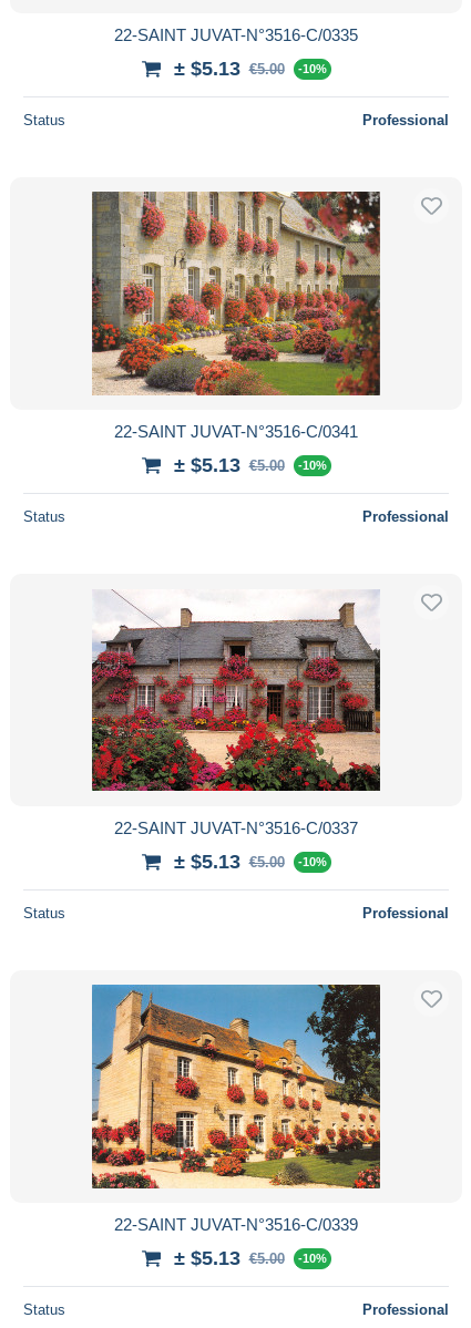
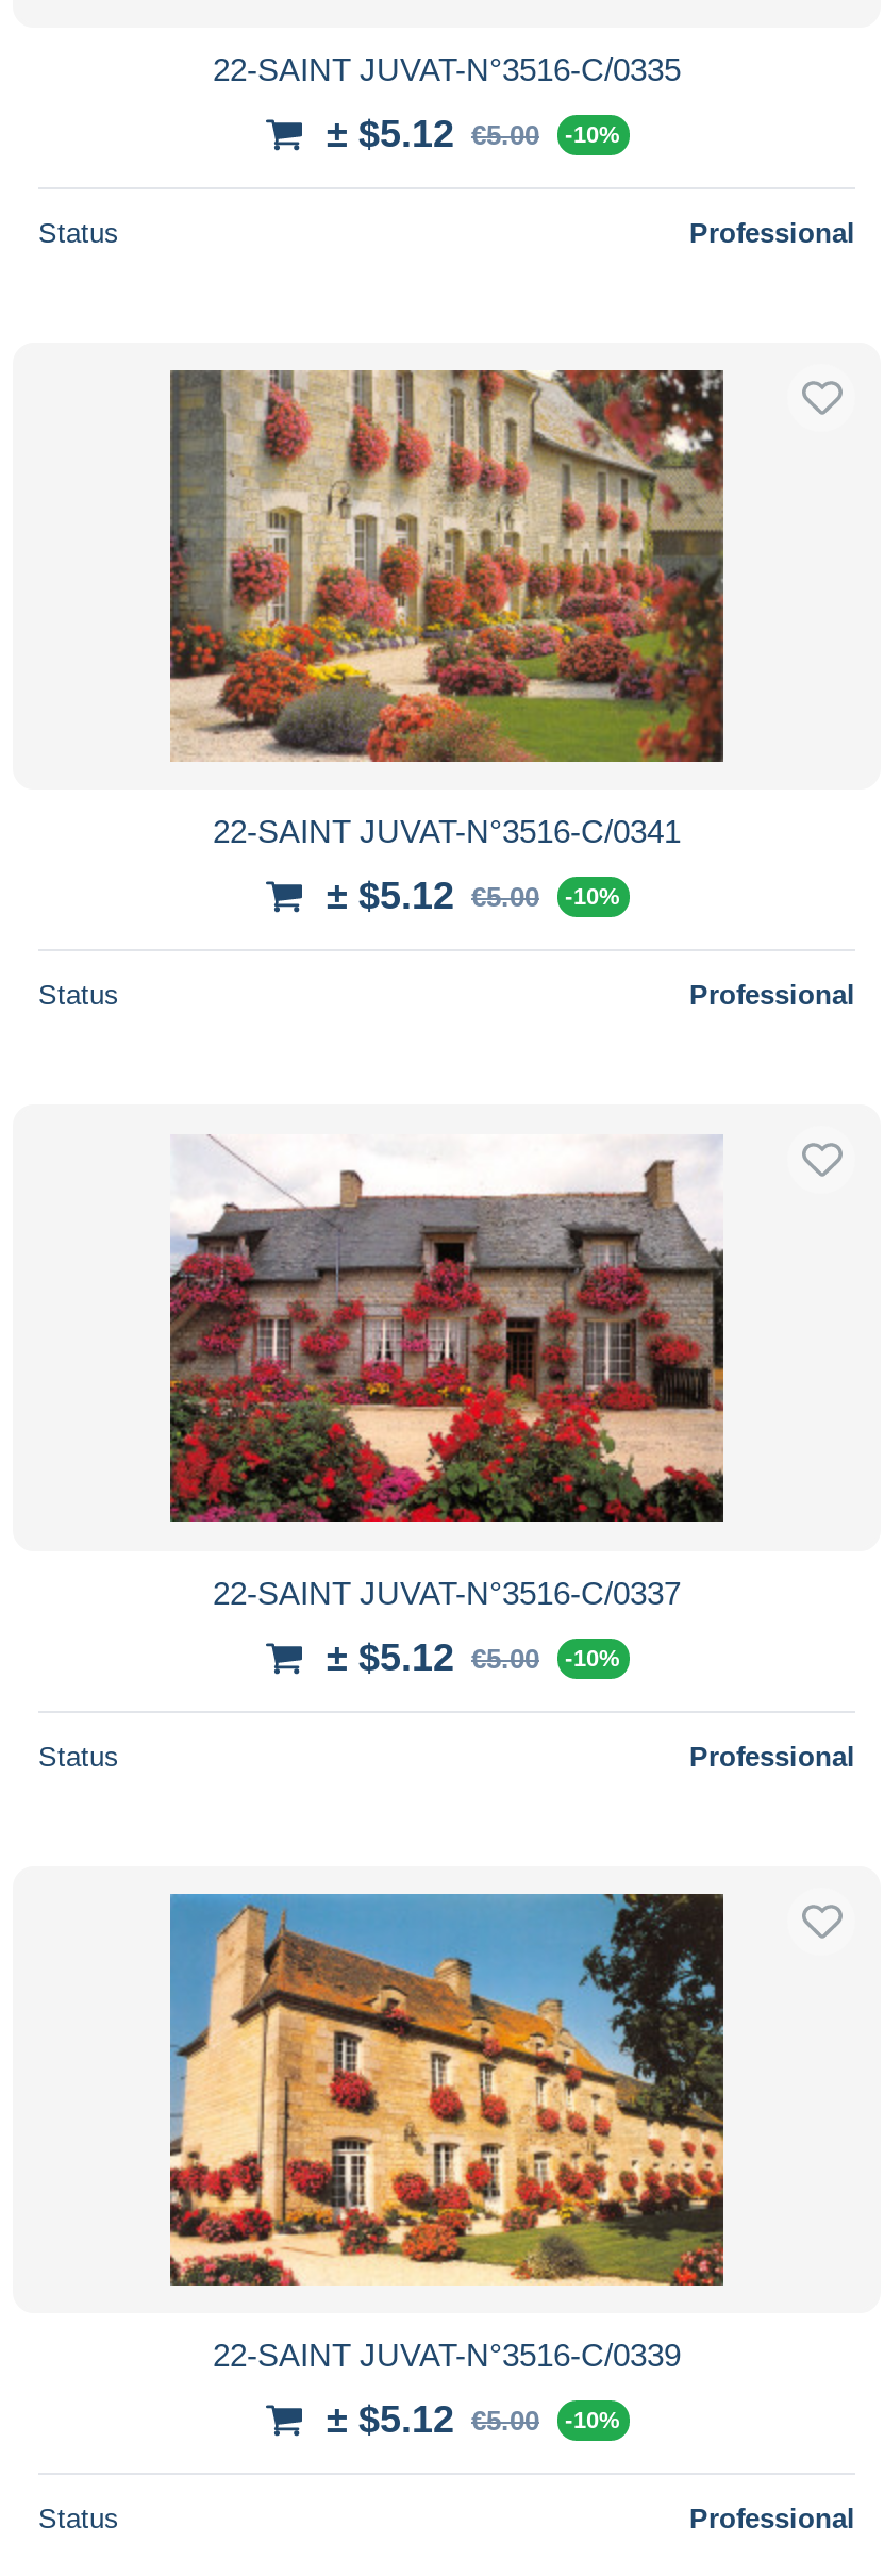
[173,57,326,80] ± $5.13 €5.00 -10% -> [327,113,620,155] ± $5.12 €5.00 -10%
[173,454,326,476] ± $5.13 €5.00 -10% -> [327,874,620,917] ± $5.12 €5.00 -10%
[173,851,326,873] ± $5.13 €5.00 -10% -> [327,1636,620,1679] ± $5.12 €5.00 -10%
[173,1247,326,1269] ± $5.13 €5.00 -10% -> [327,2398,620,2441] ± $5.12 €5.00 -10%

